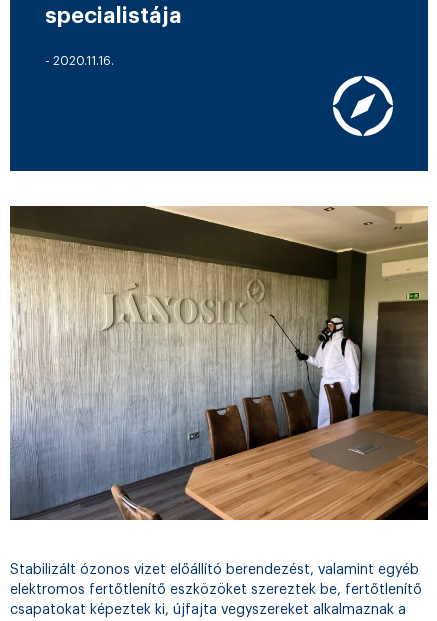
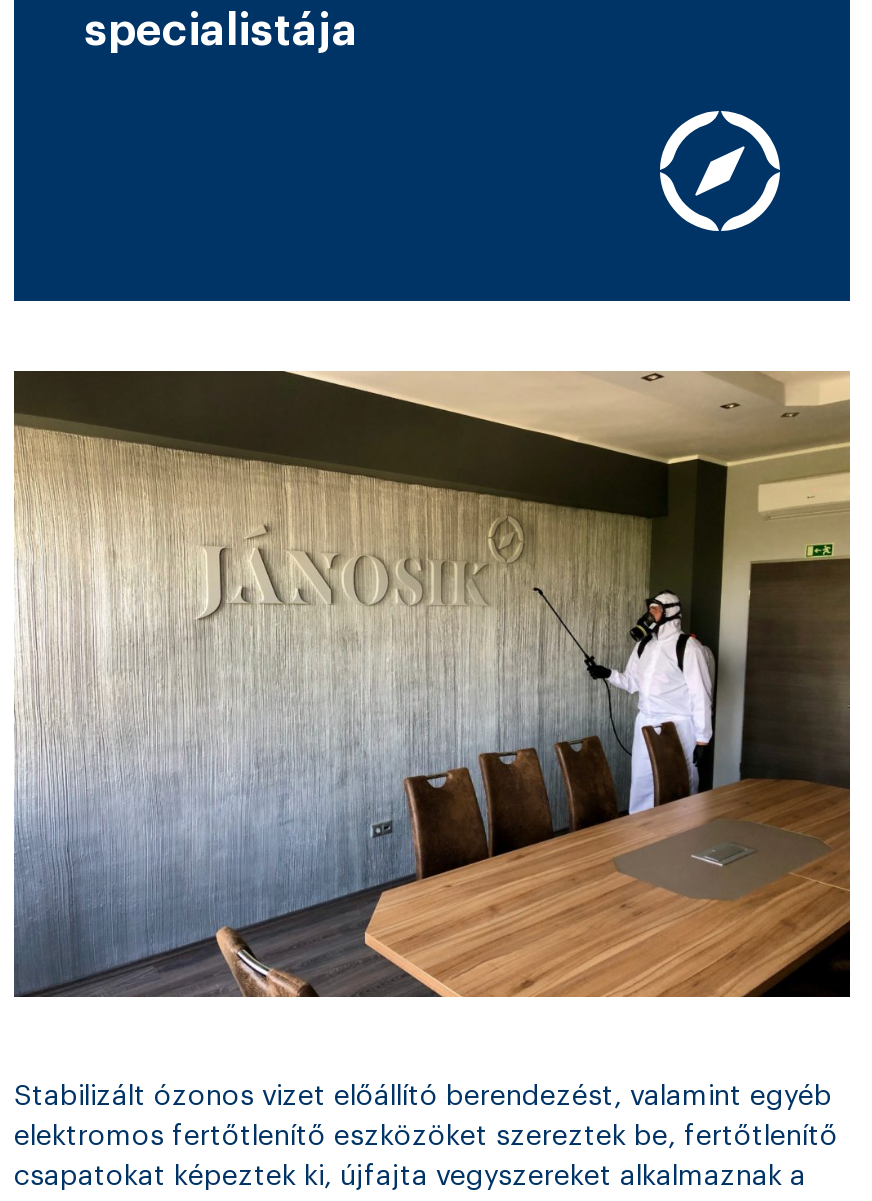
[45,55,114,67] - 2020.11.16. -> none

